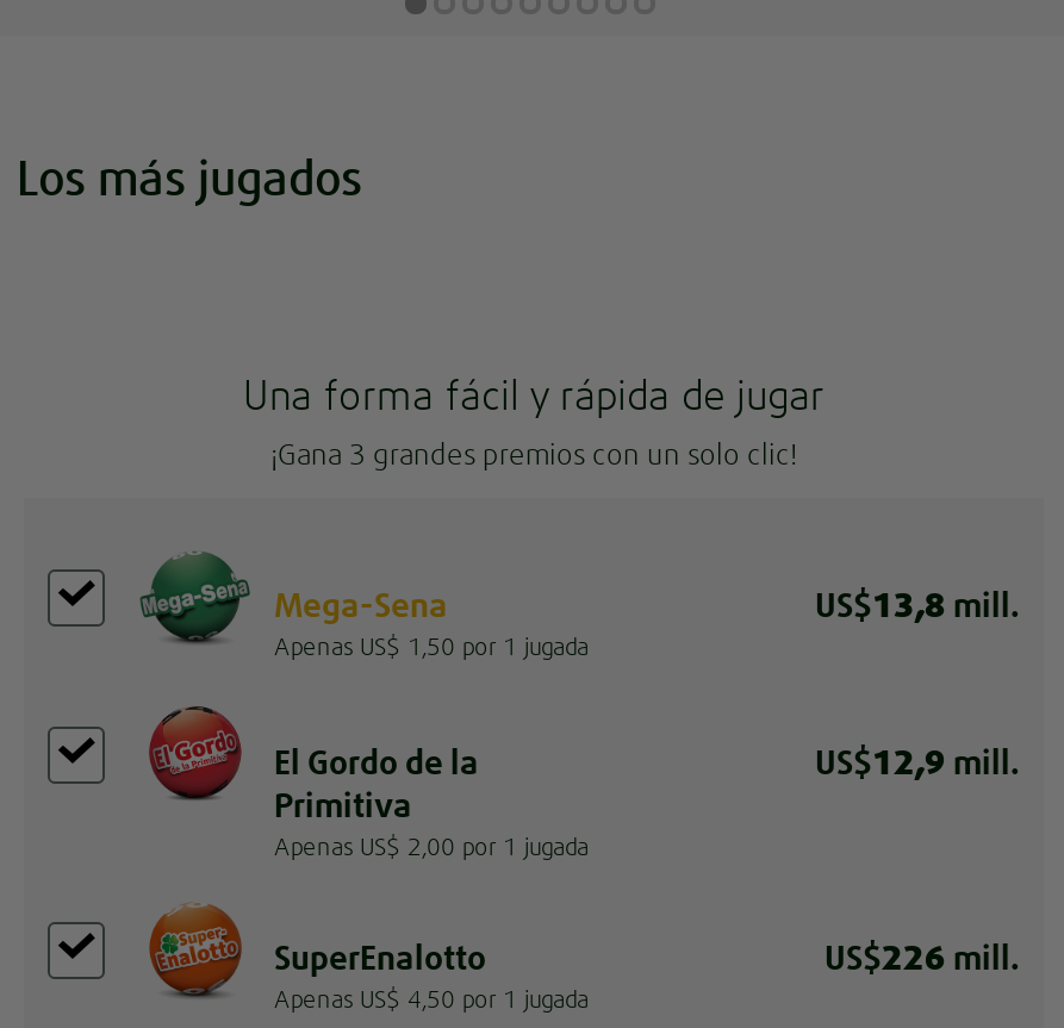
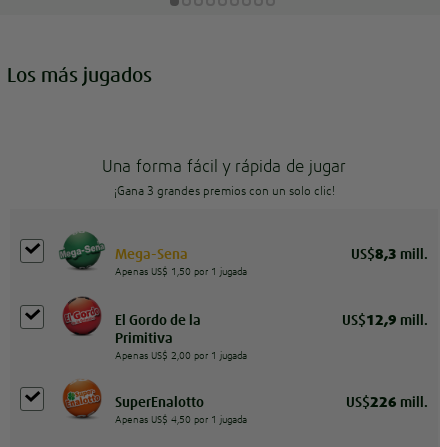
[815,584,1020,627] US$13,8 mill. -> [351,245,428,263] US$8,3 mill.

